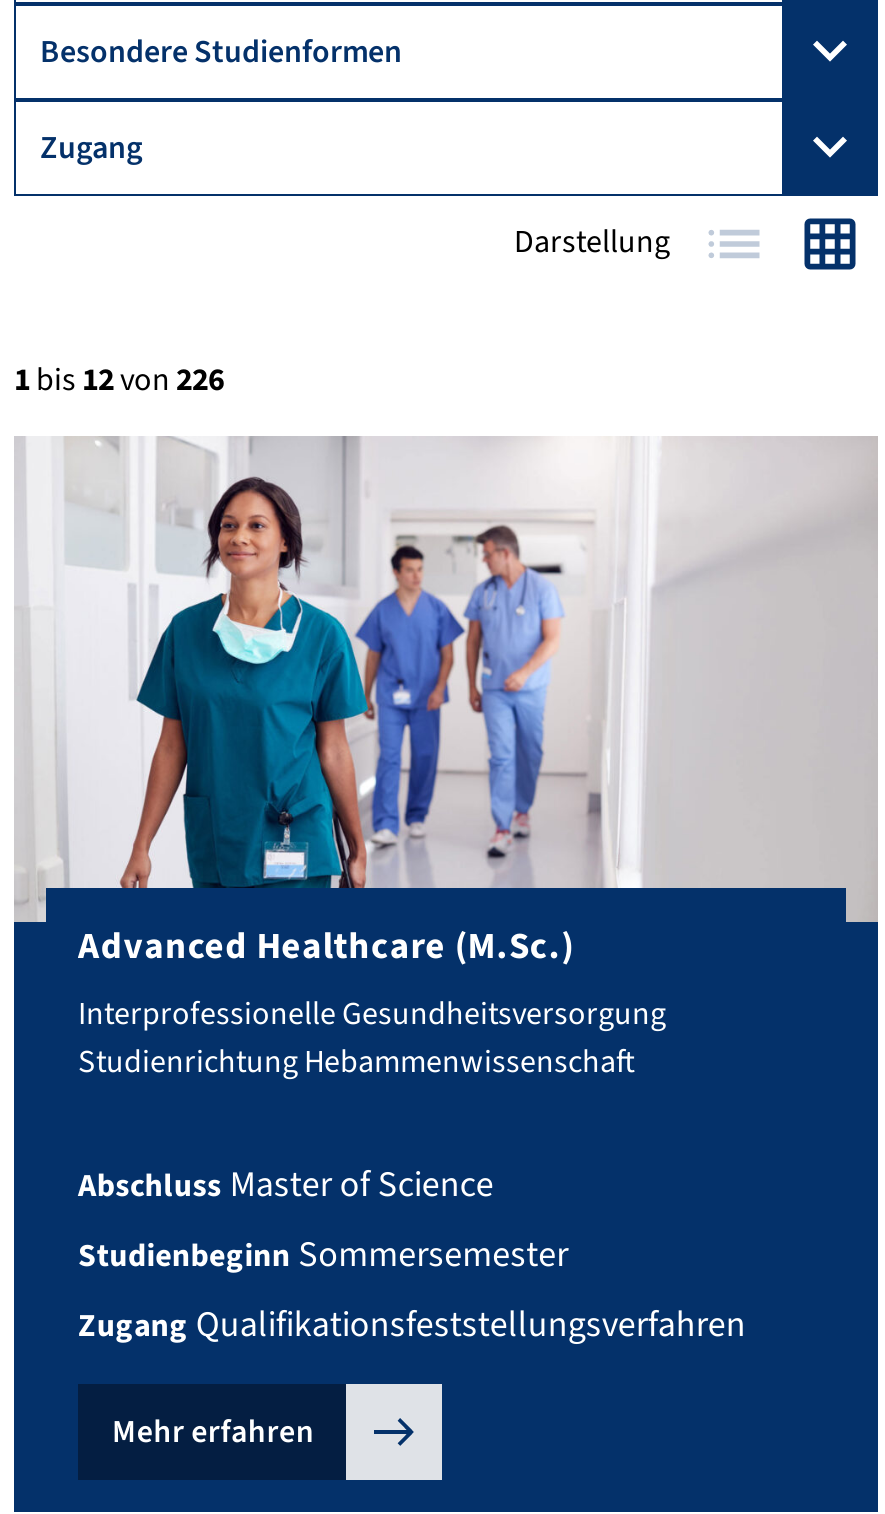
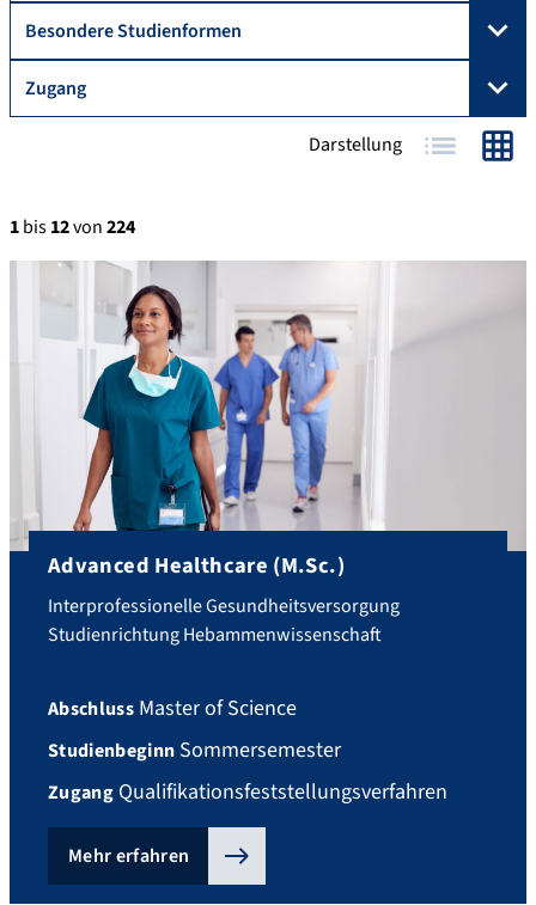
[14,358,224,402] 1 bis 12von 226 -> [10,214,135,240] 1 bis 12von 224

